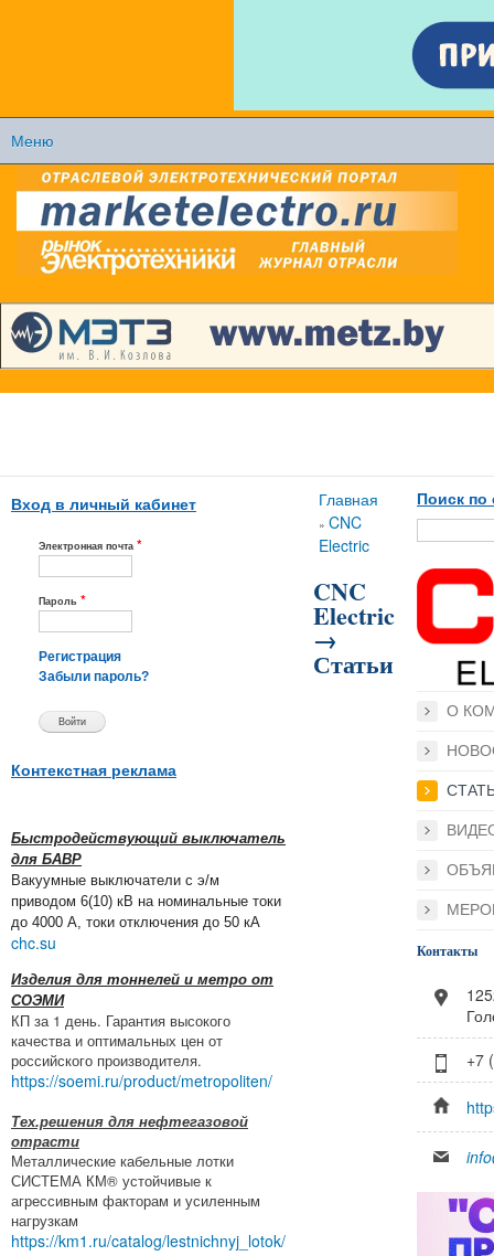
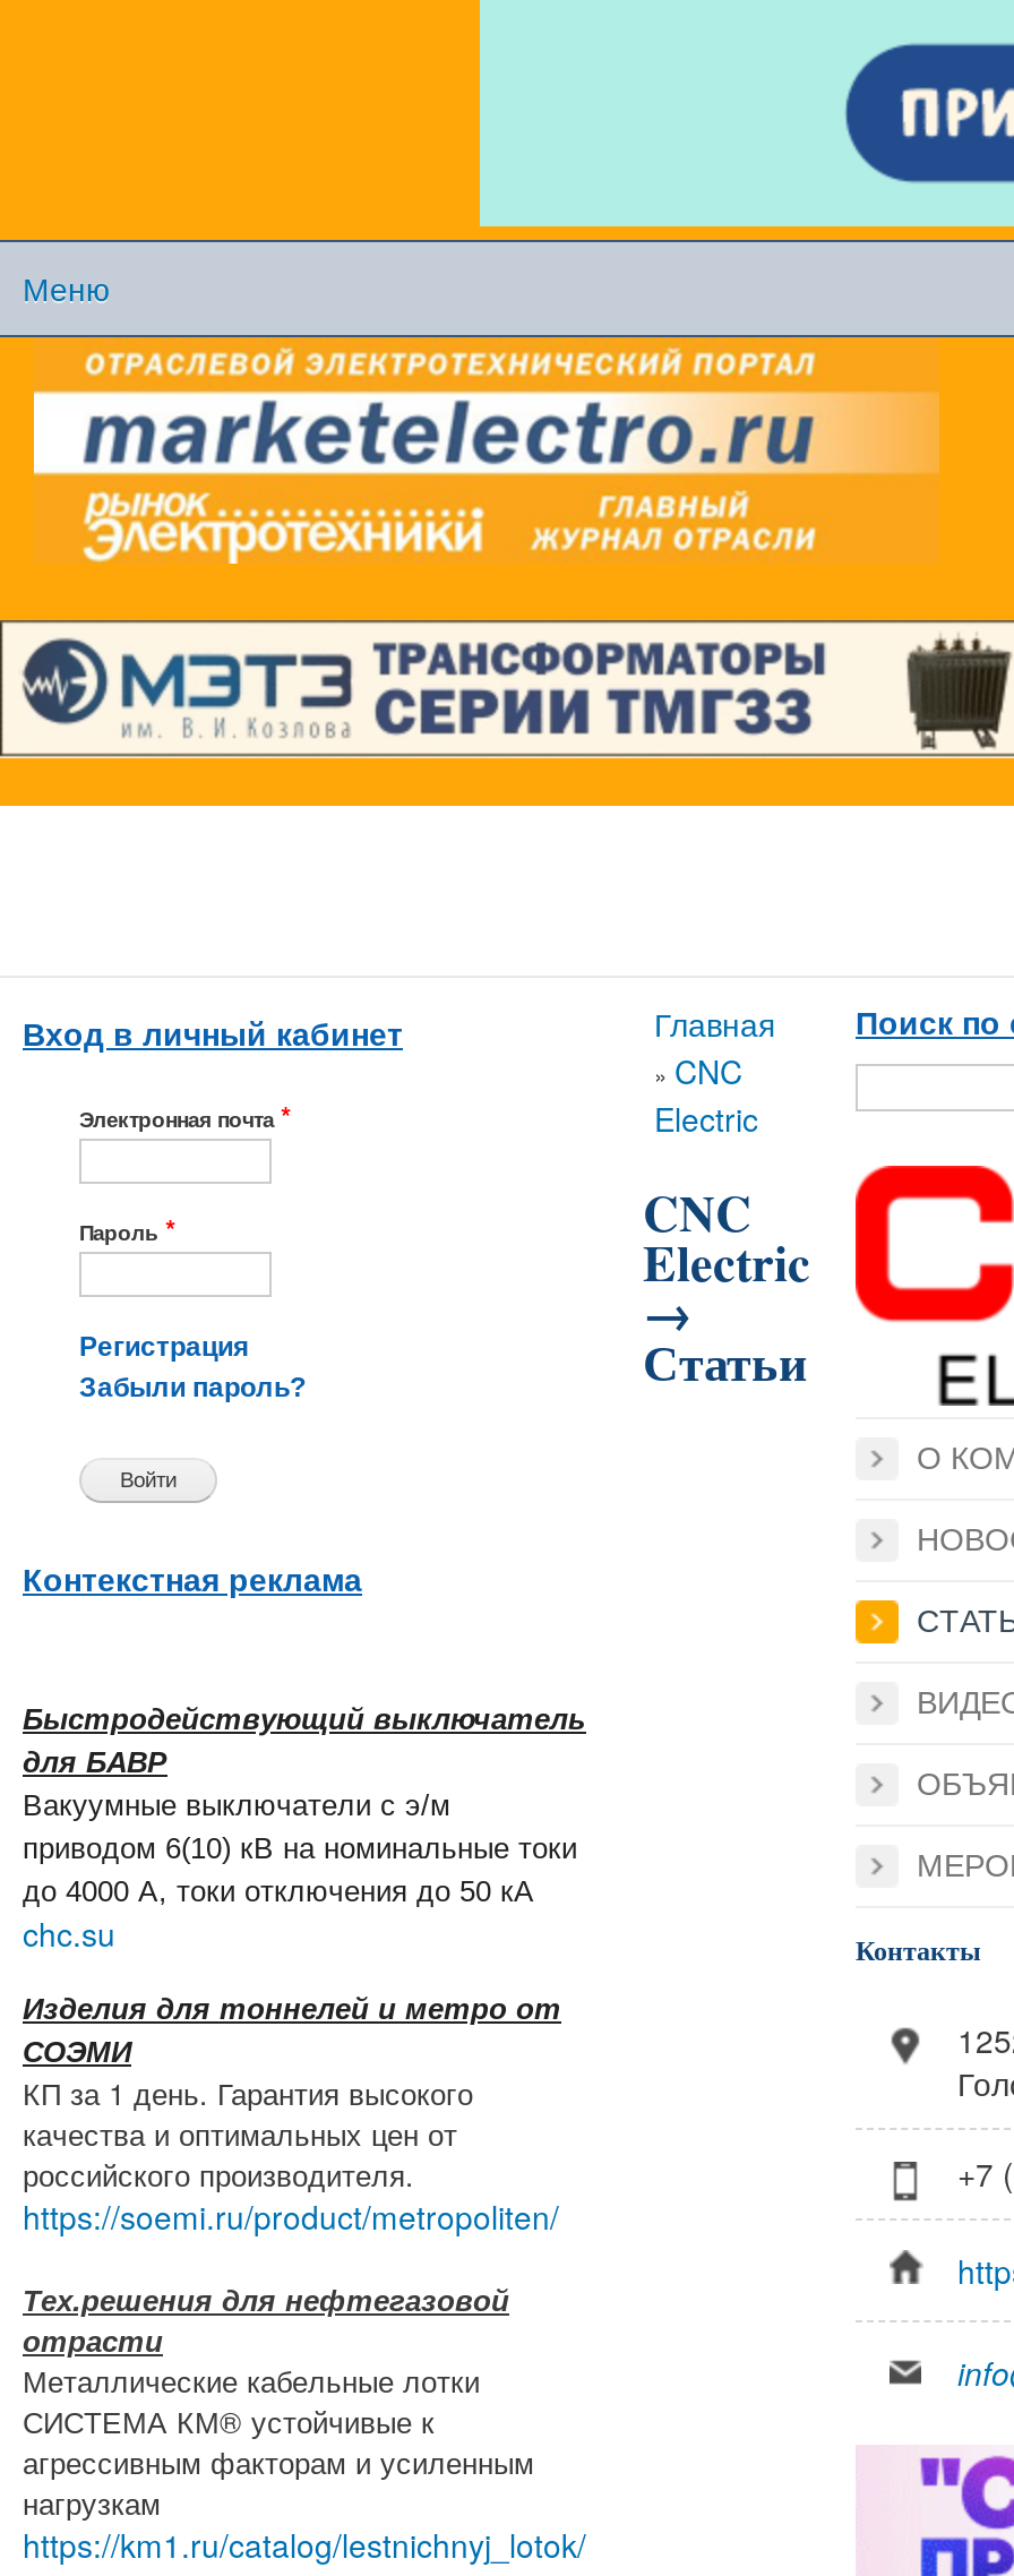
[182,311,491,366] [image] -> [371,636,1007,749] [image]

